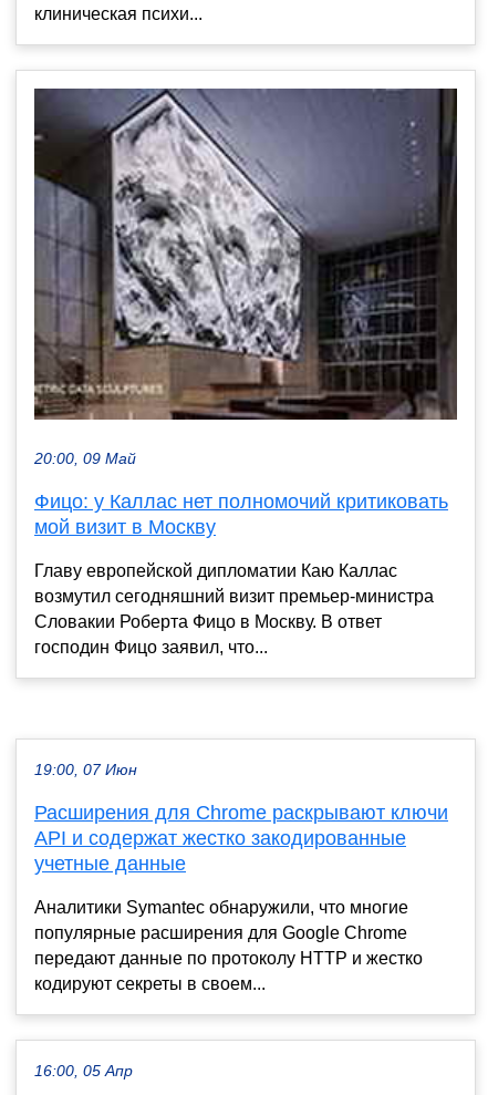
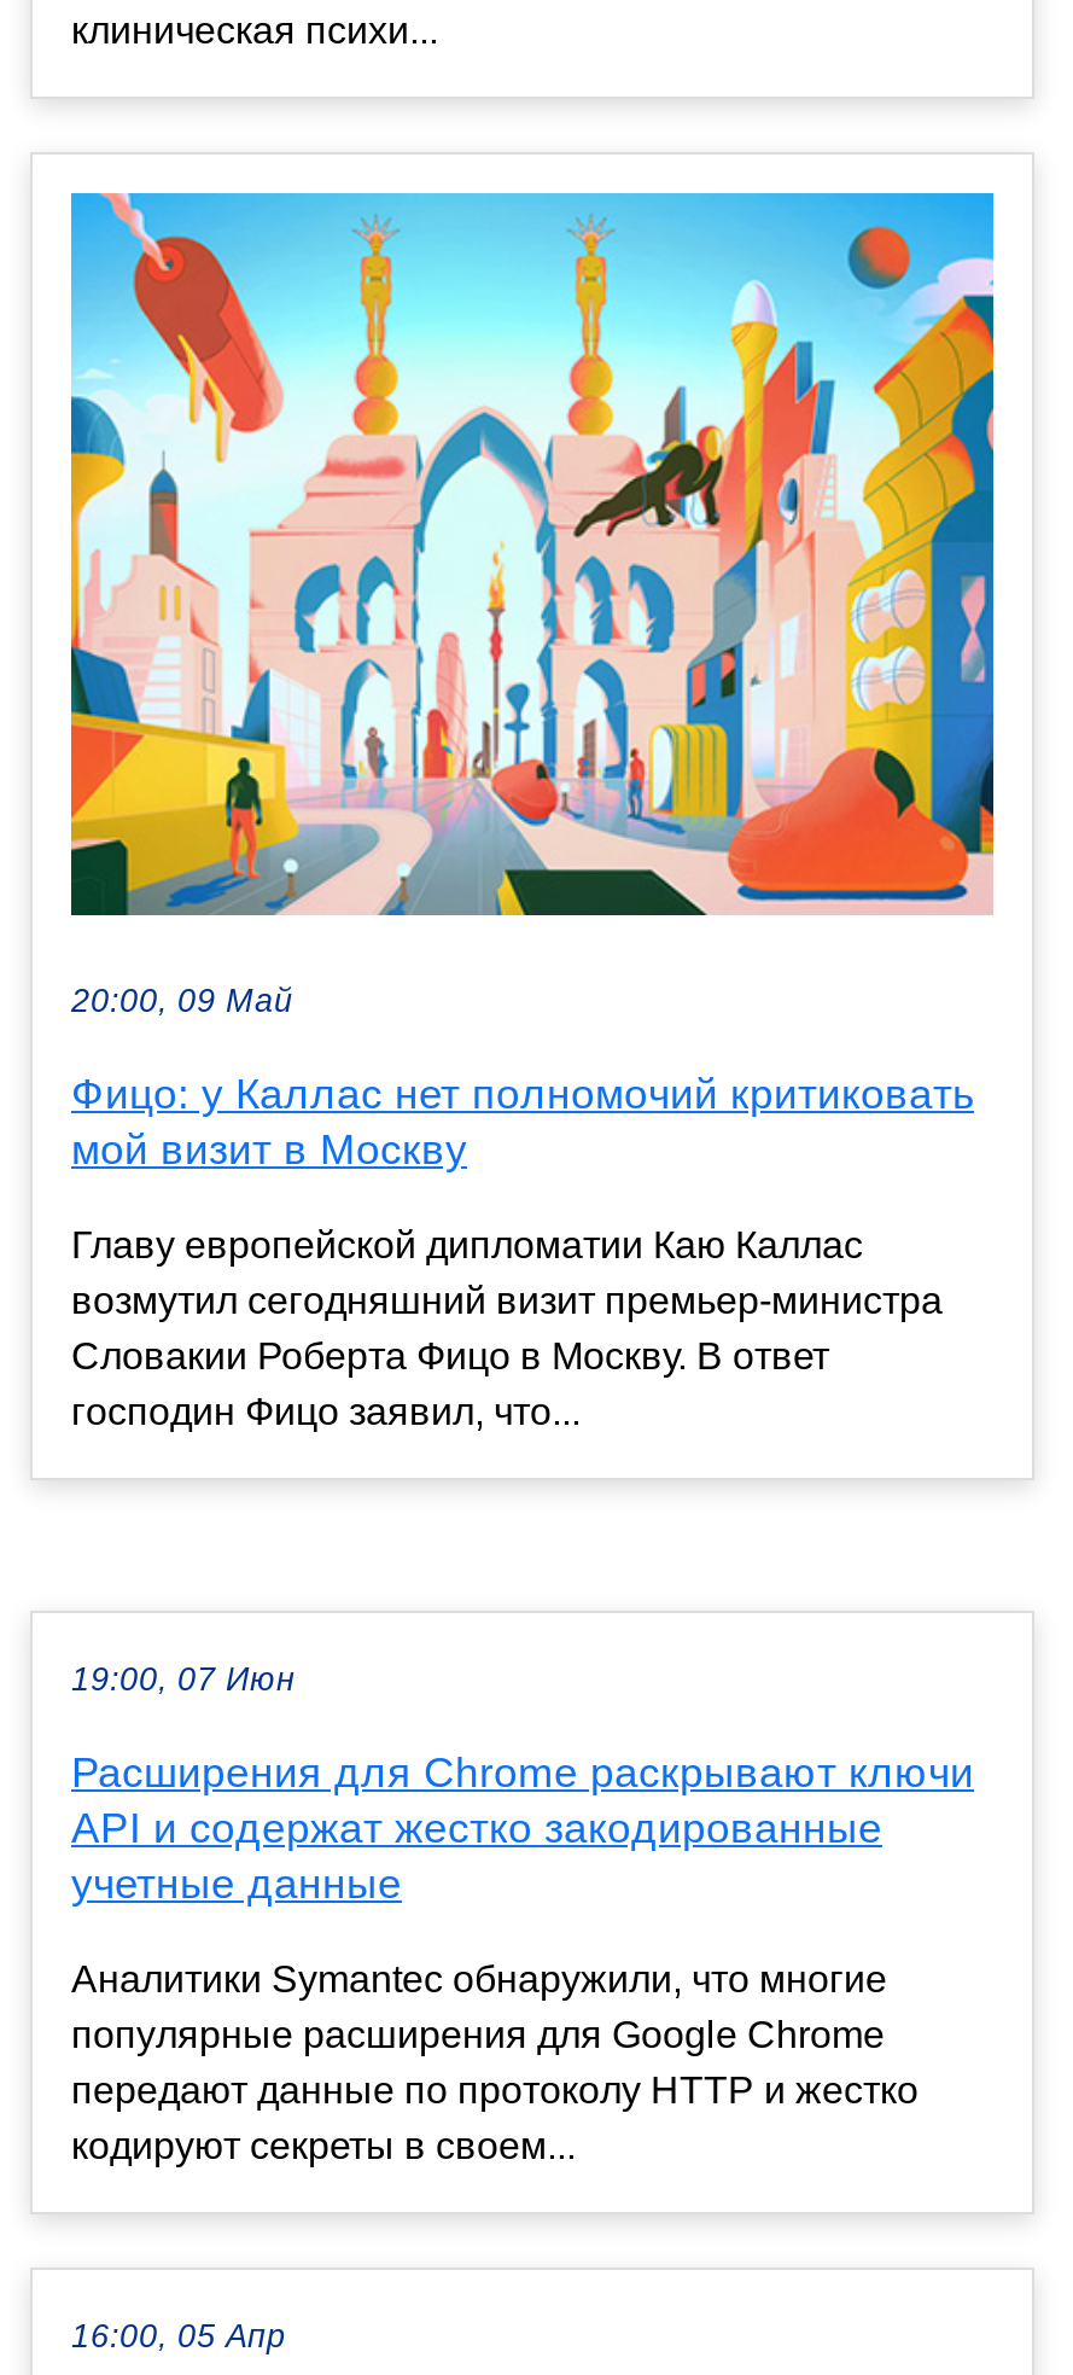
[33,87,458,421] [image] -> [69,191,996,918] [image]

